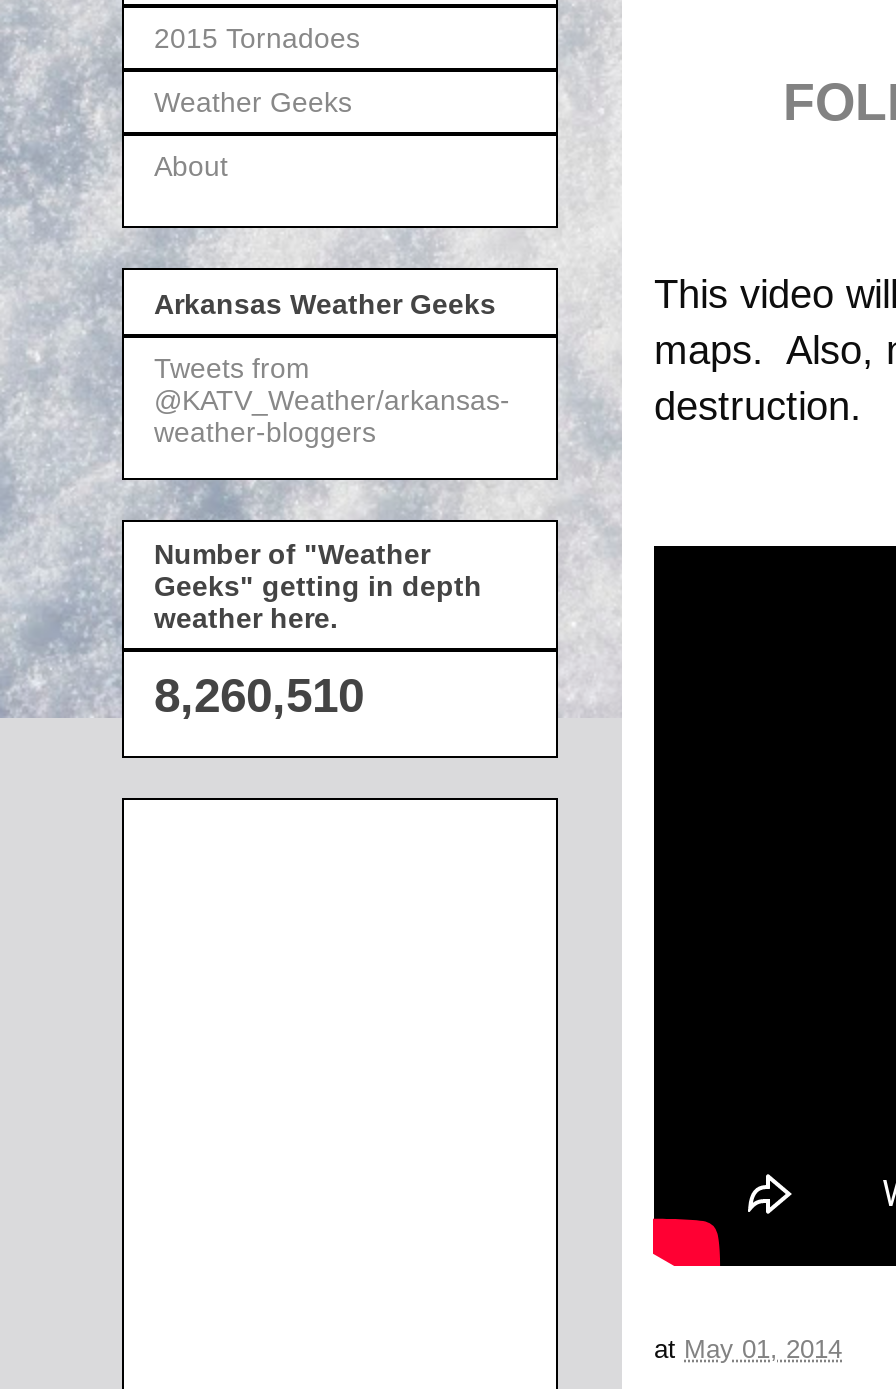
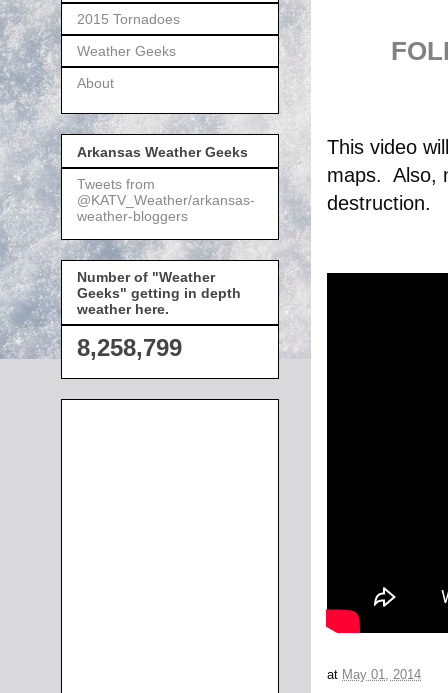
[154,668,364,722] 8,260,510 -> [77,334,182,361] 8,258,799

